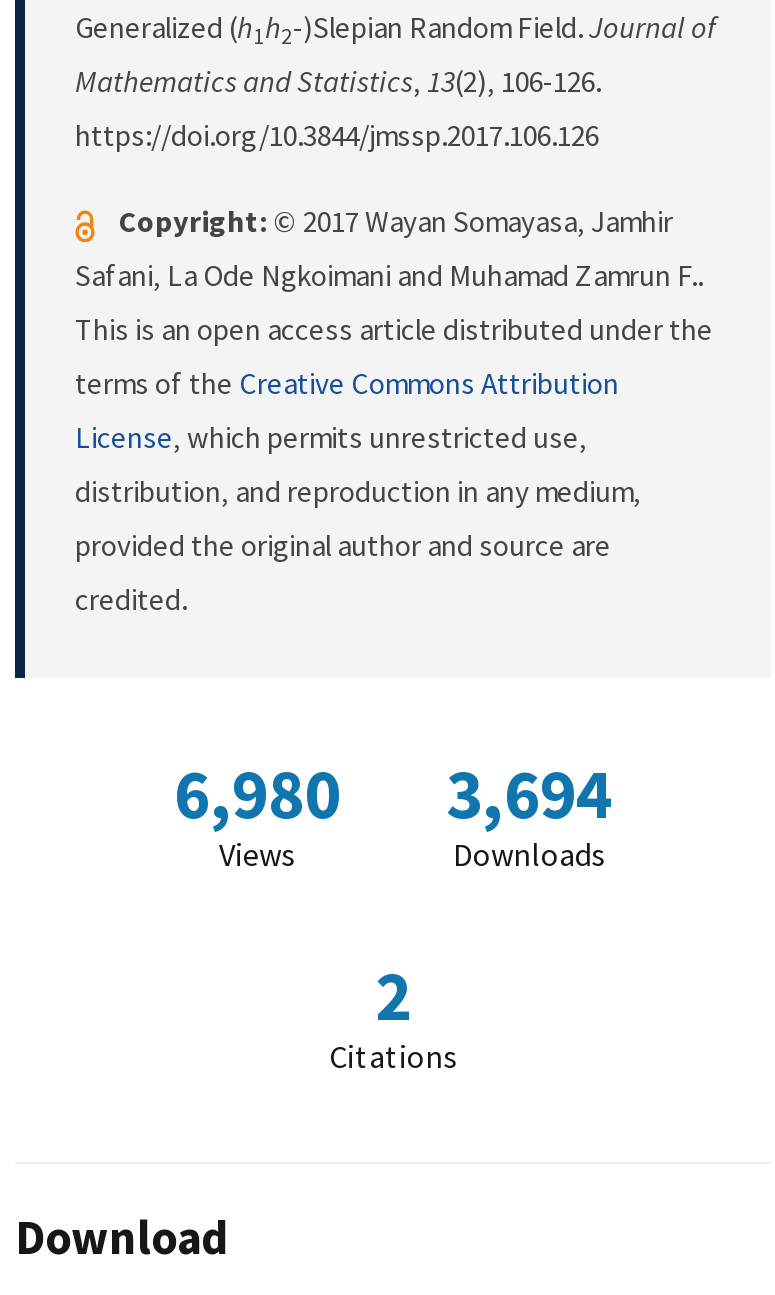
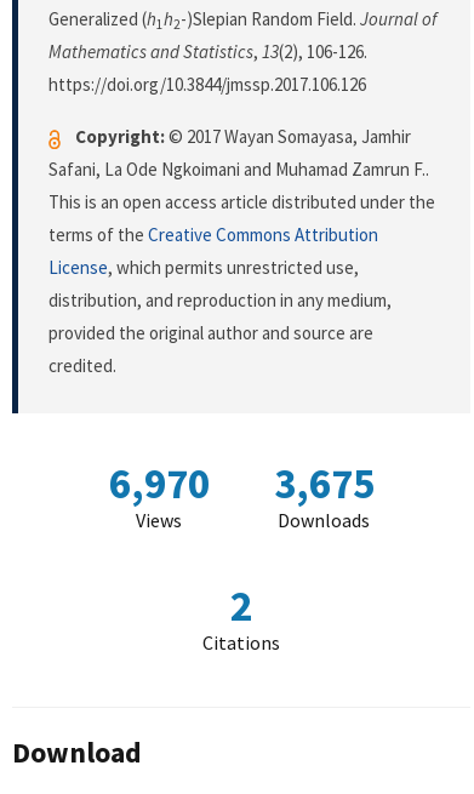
[174,751,340,839] 6,980 -> [108,457,209,511] 6,970
[446,751,612,839] 3,694 -> [273,457,374,511] 3,675

